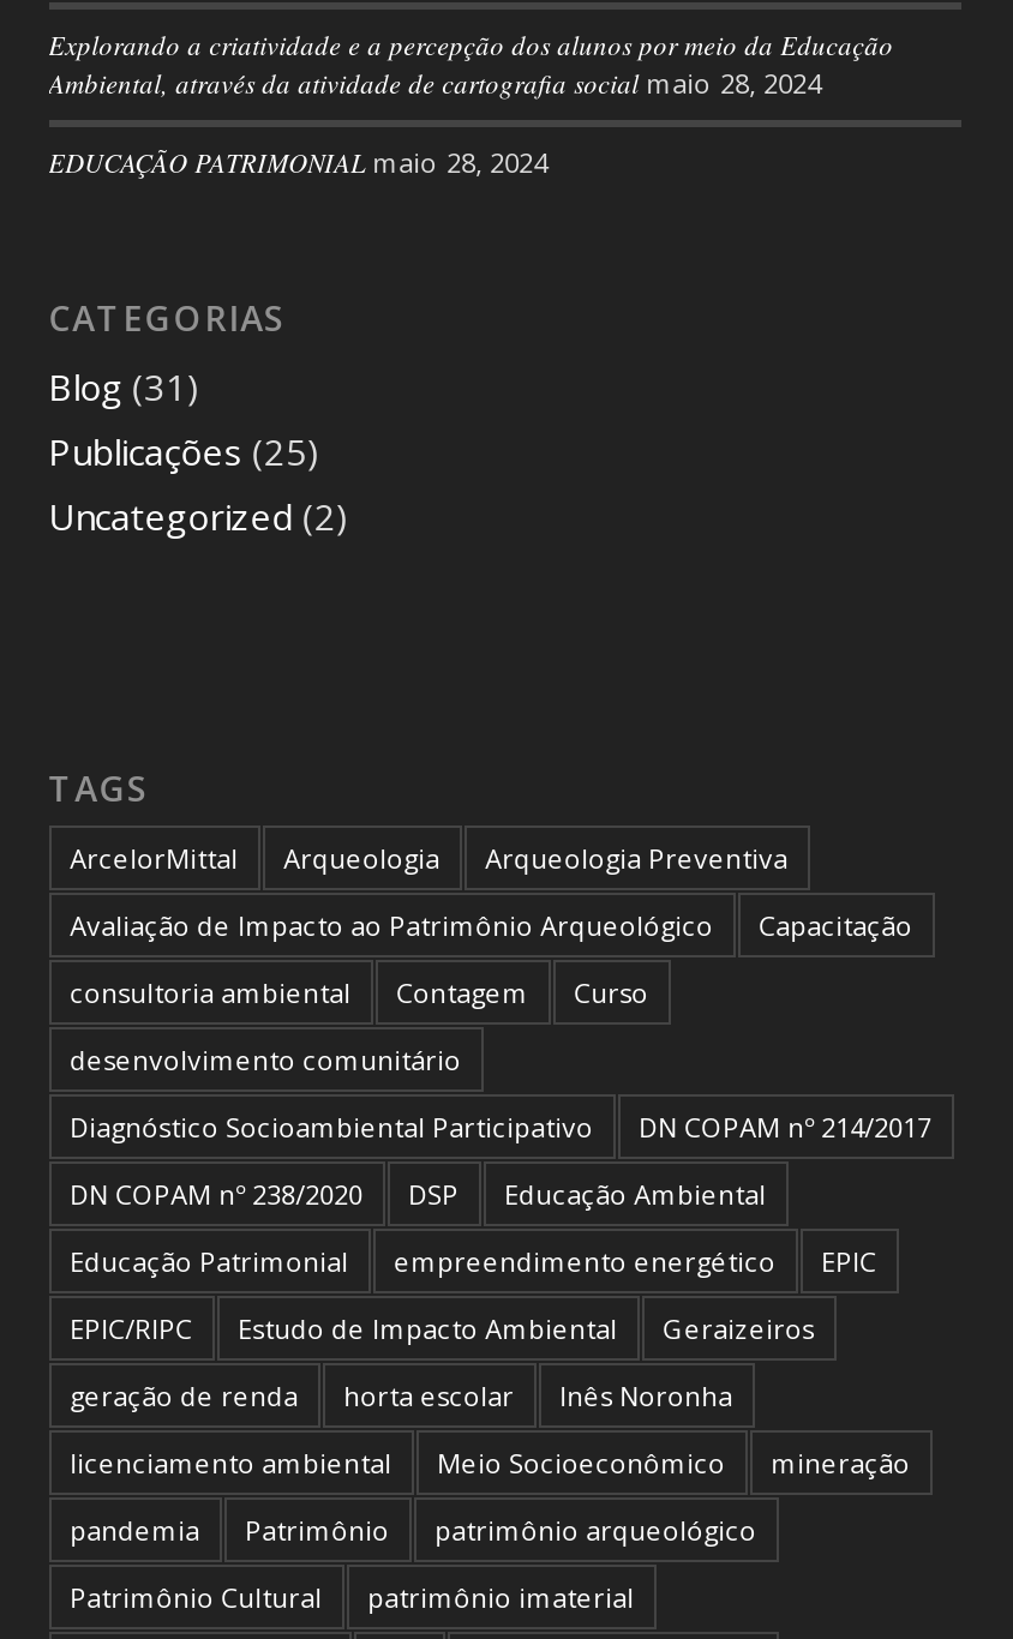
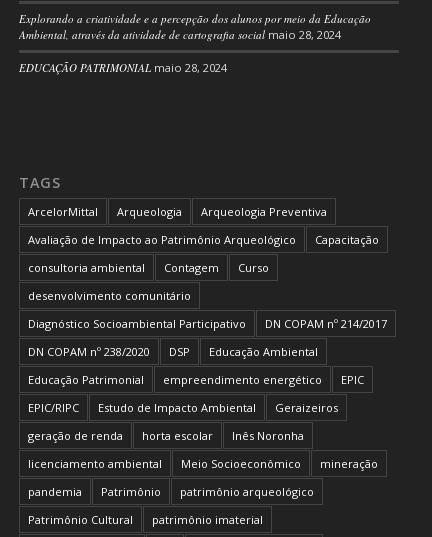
[48,294,348,539] CATEGORIAS | Blog (31) | Publicações (25) | Uncategorized (2) -> none

